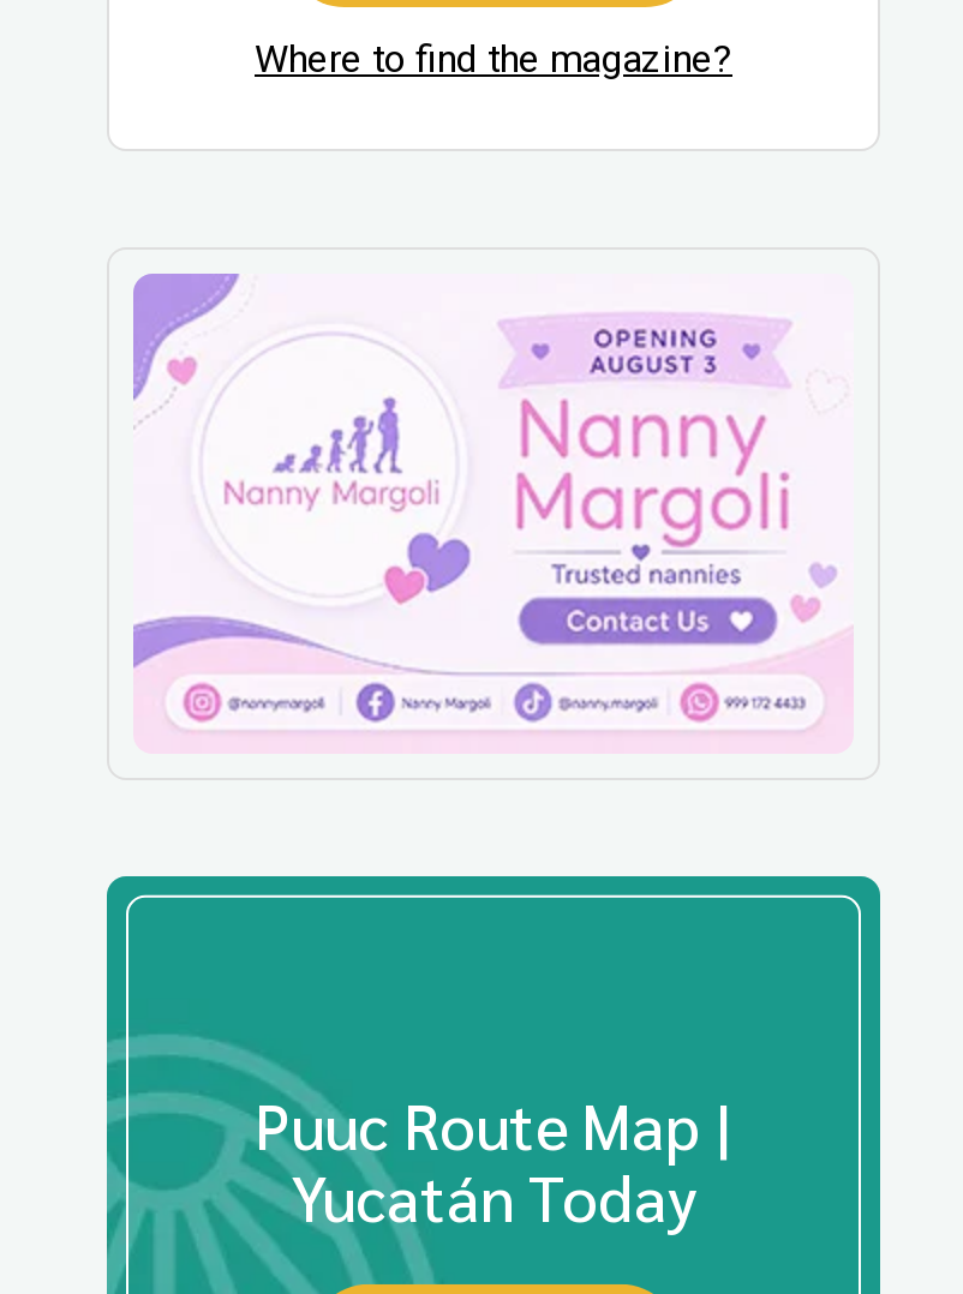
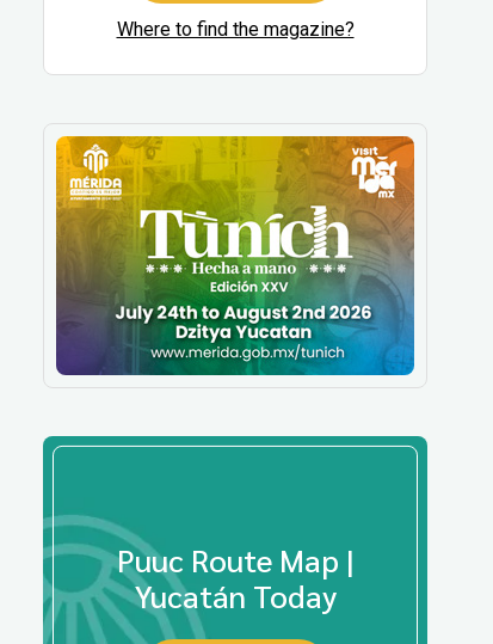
[133,274,854,754] [image] -> [55,135,415,376] [image]

